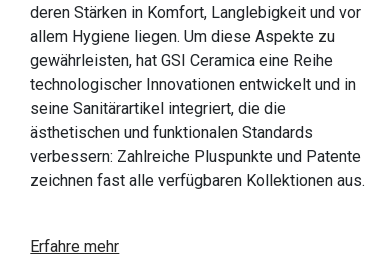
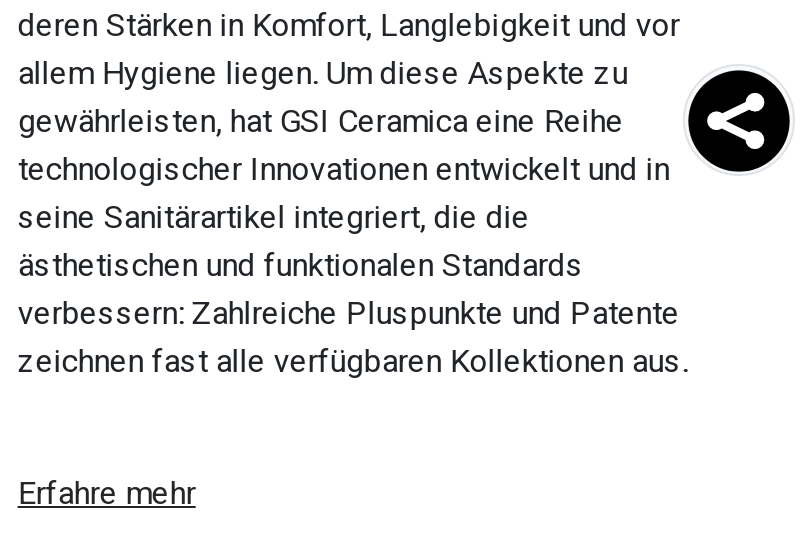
none -> [685,68,793,174] [image]

